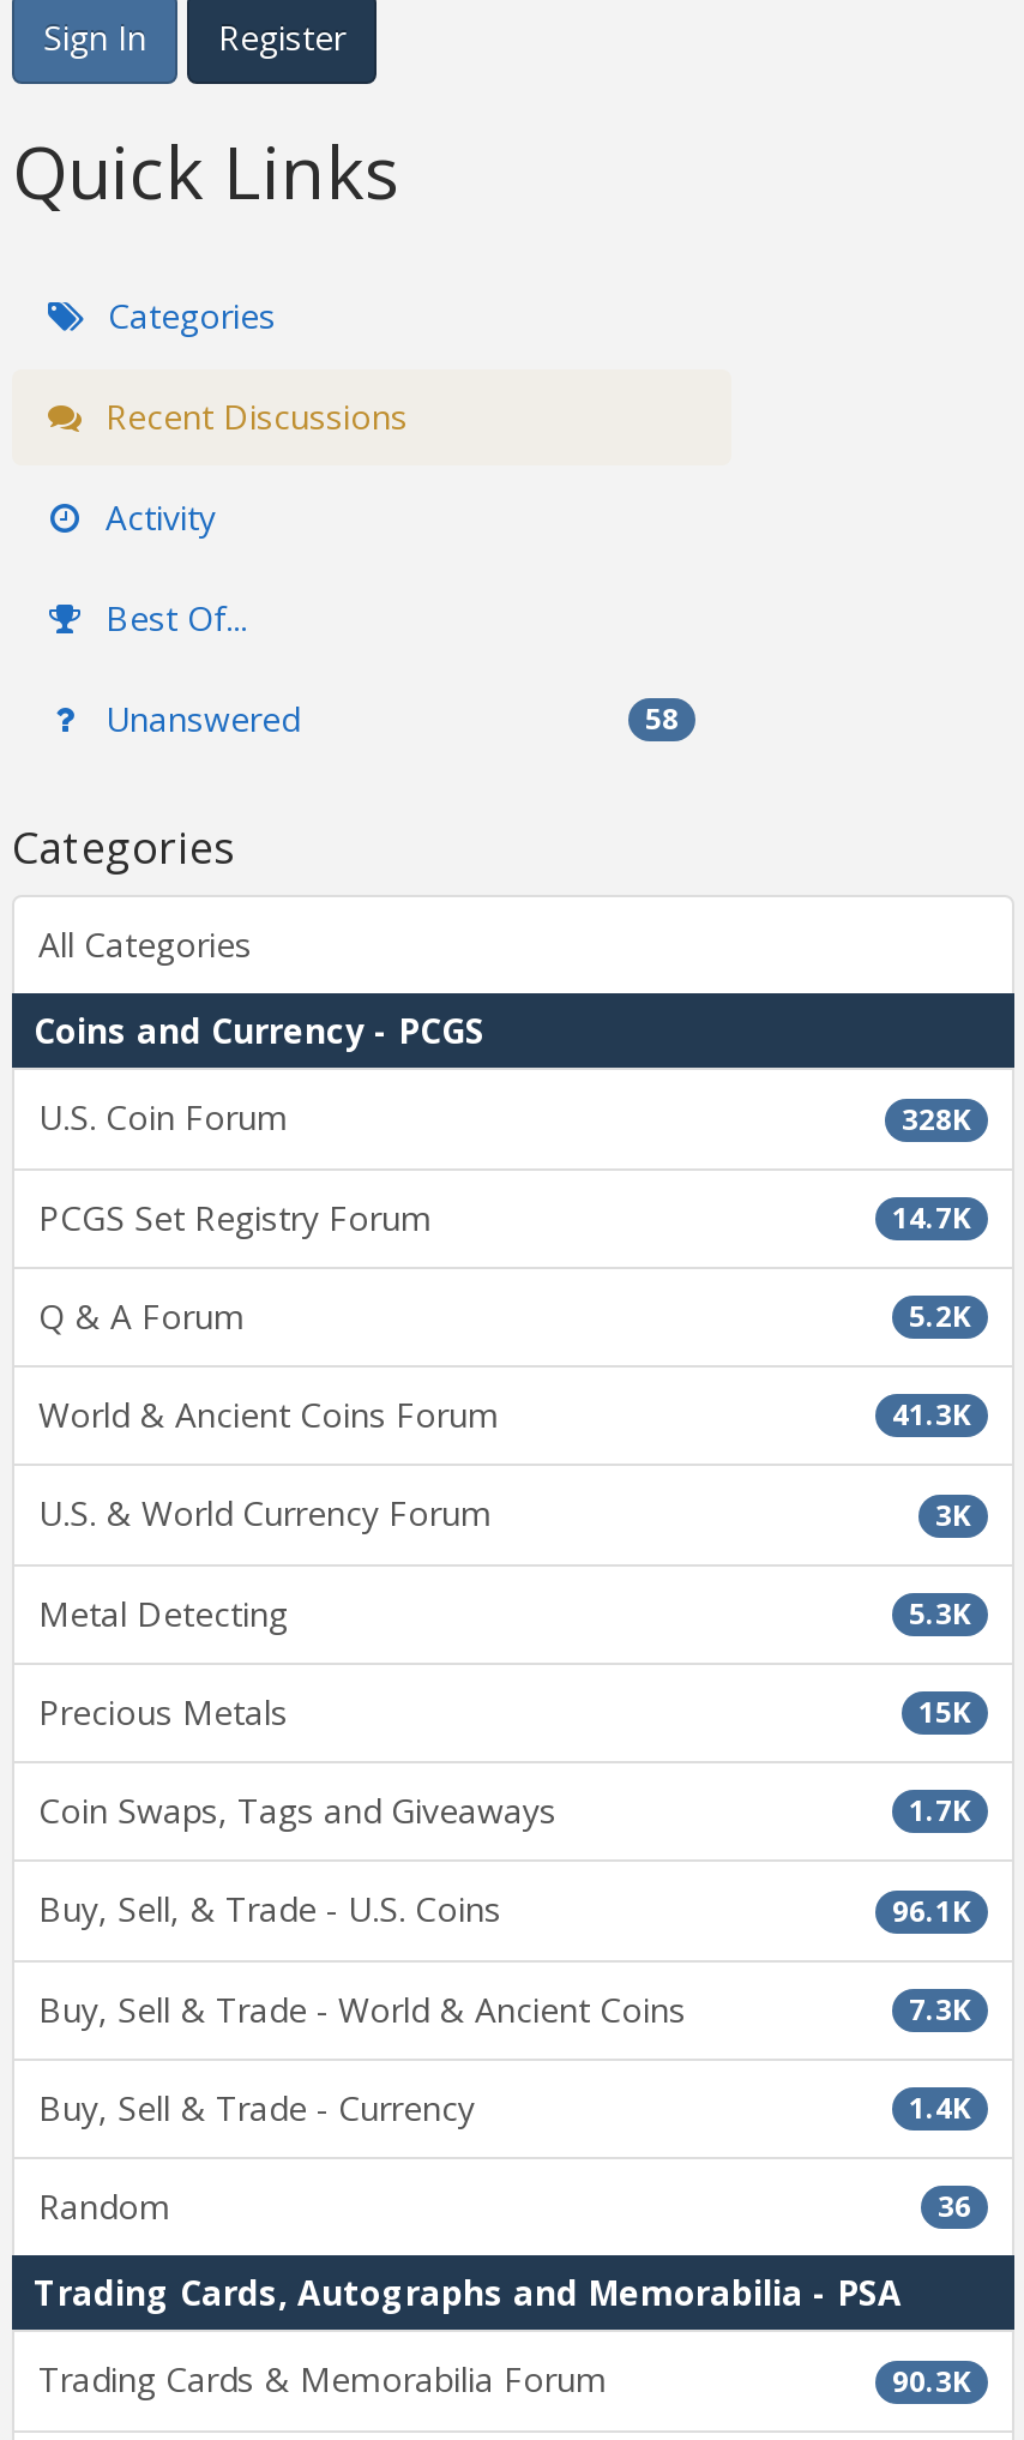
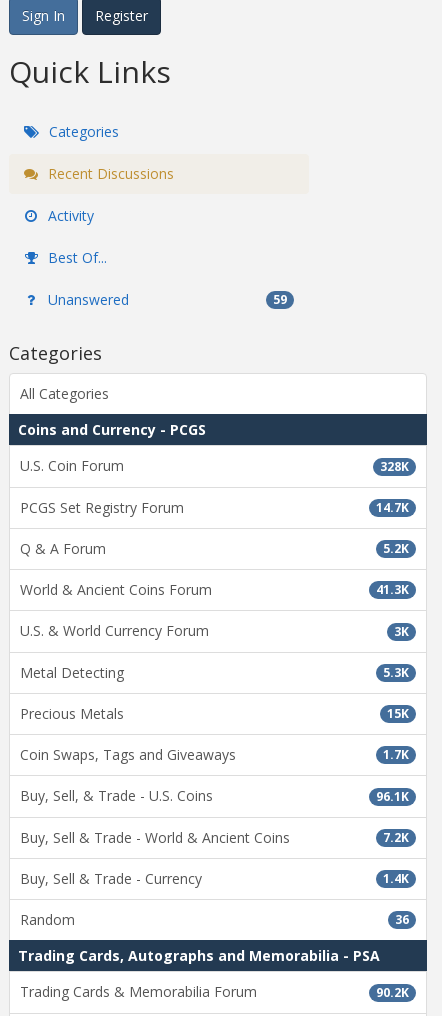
[645,699,679,739] 58 -> [273,291,287,308] 59
[909,1988,971,2029] 7.3K -> [383,829,409,846] 7.2K
[892,2360,971,2400] 90.3K -> [376,983,409,1000] 90.2K

